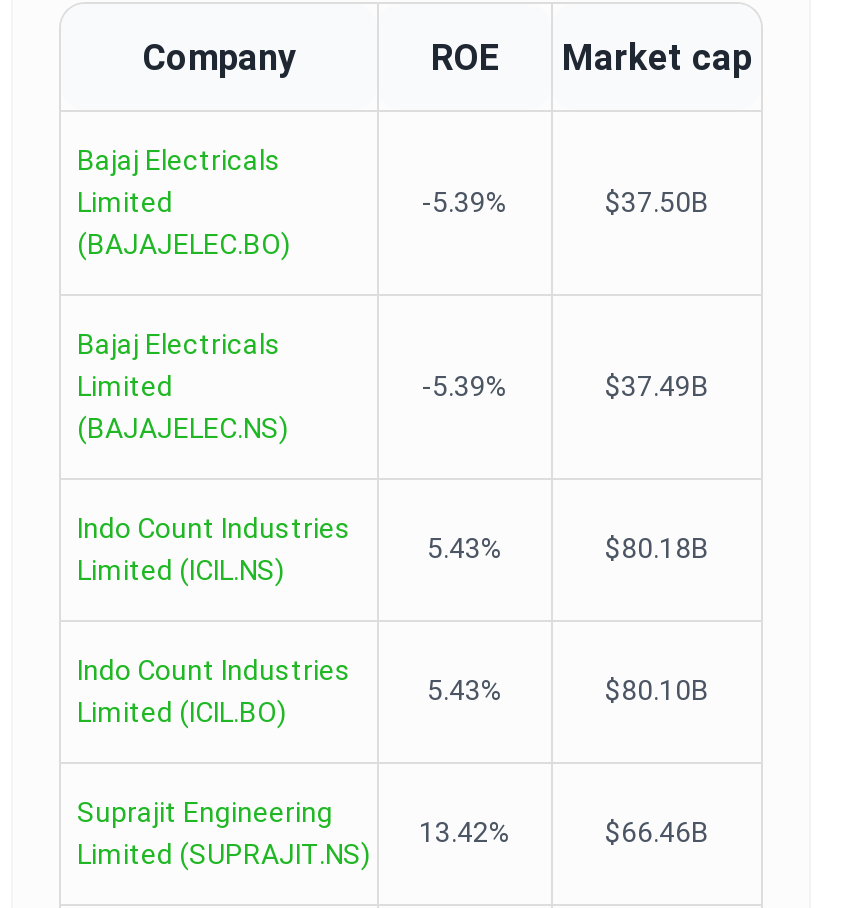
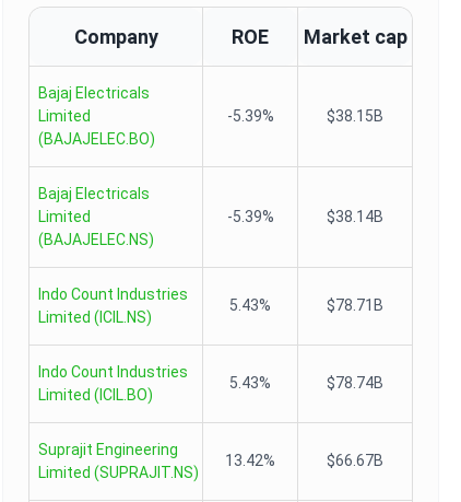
[605,186,709,218] $37.50B -> [327,107,383,125] $38.15B
[605,370,709,402] $37.49B -> [327,208,383,225] $38.14B
[605,532,709,564] $80.18B -> [327,296,383,314] $78.71B
[605,674,709,706] $80.10B -> [327,374,383,392] $78.74B
[605,816,709,848] $66.46B -> [327,452,383,469] $66.67B

